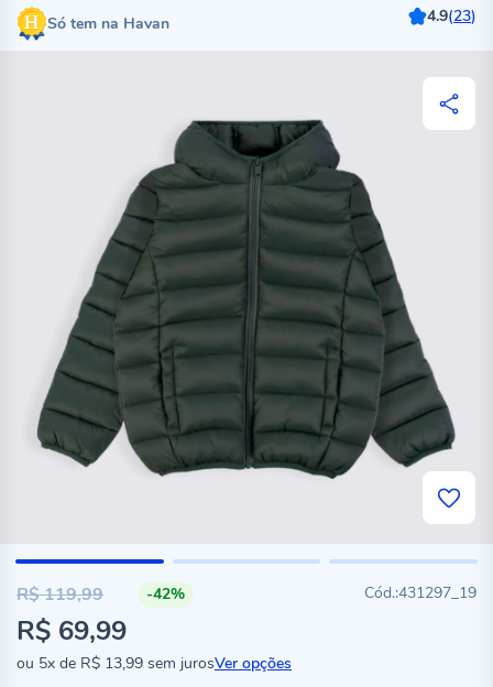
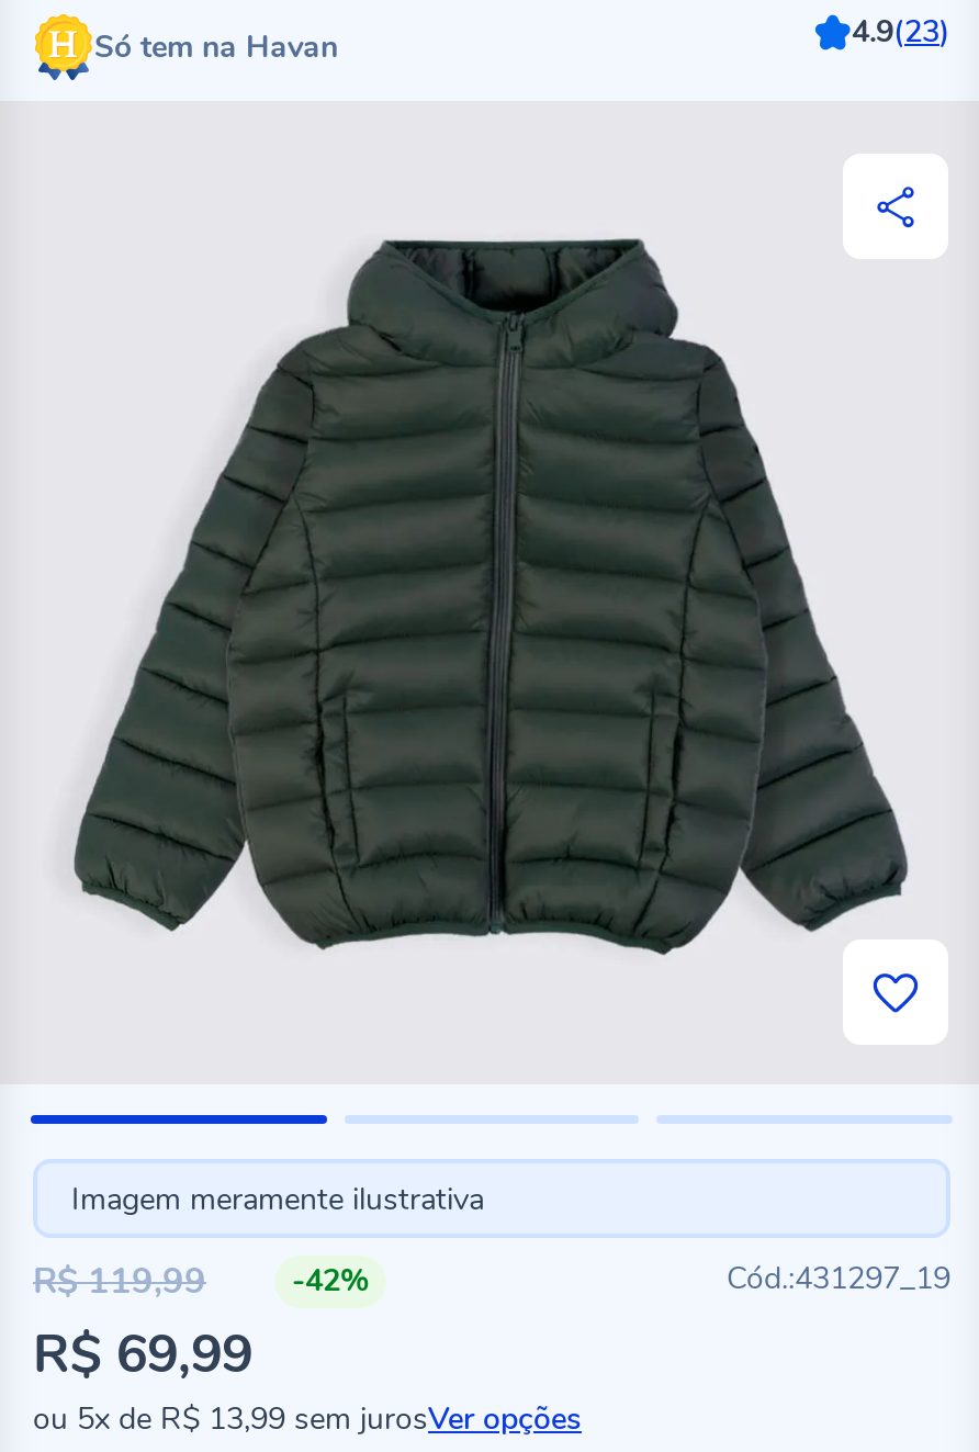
none -> [71,1178,484,1219] Imagem meramente ilustrativa

